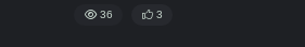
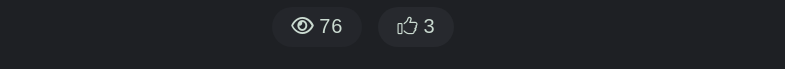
[96,9,112,21] 36 -> [313,16,343,38] 76

